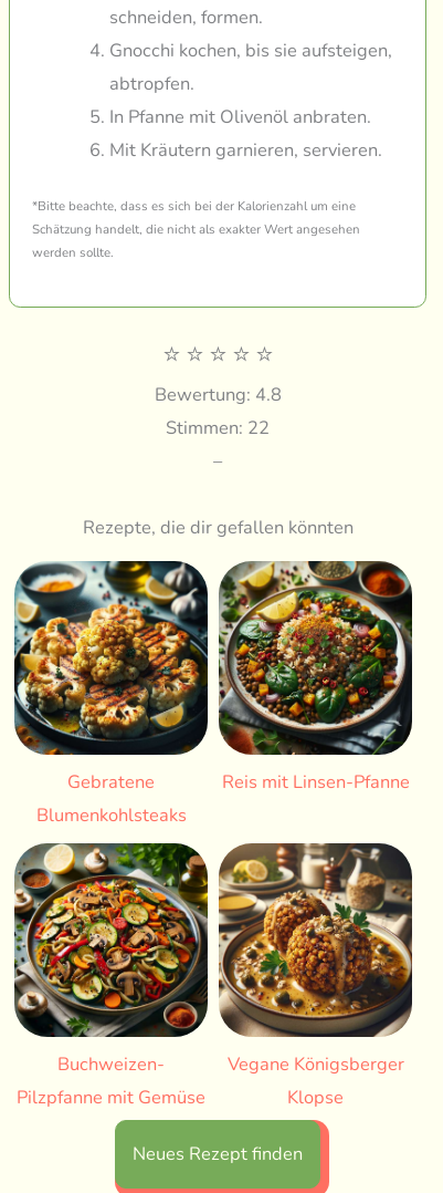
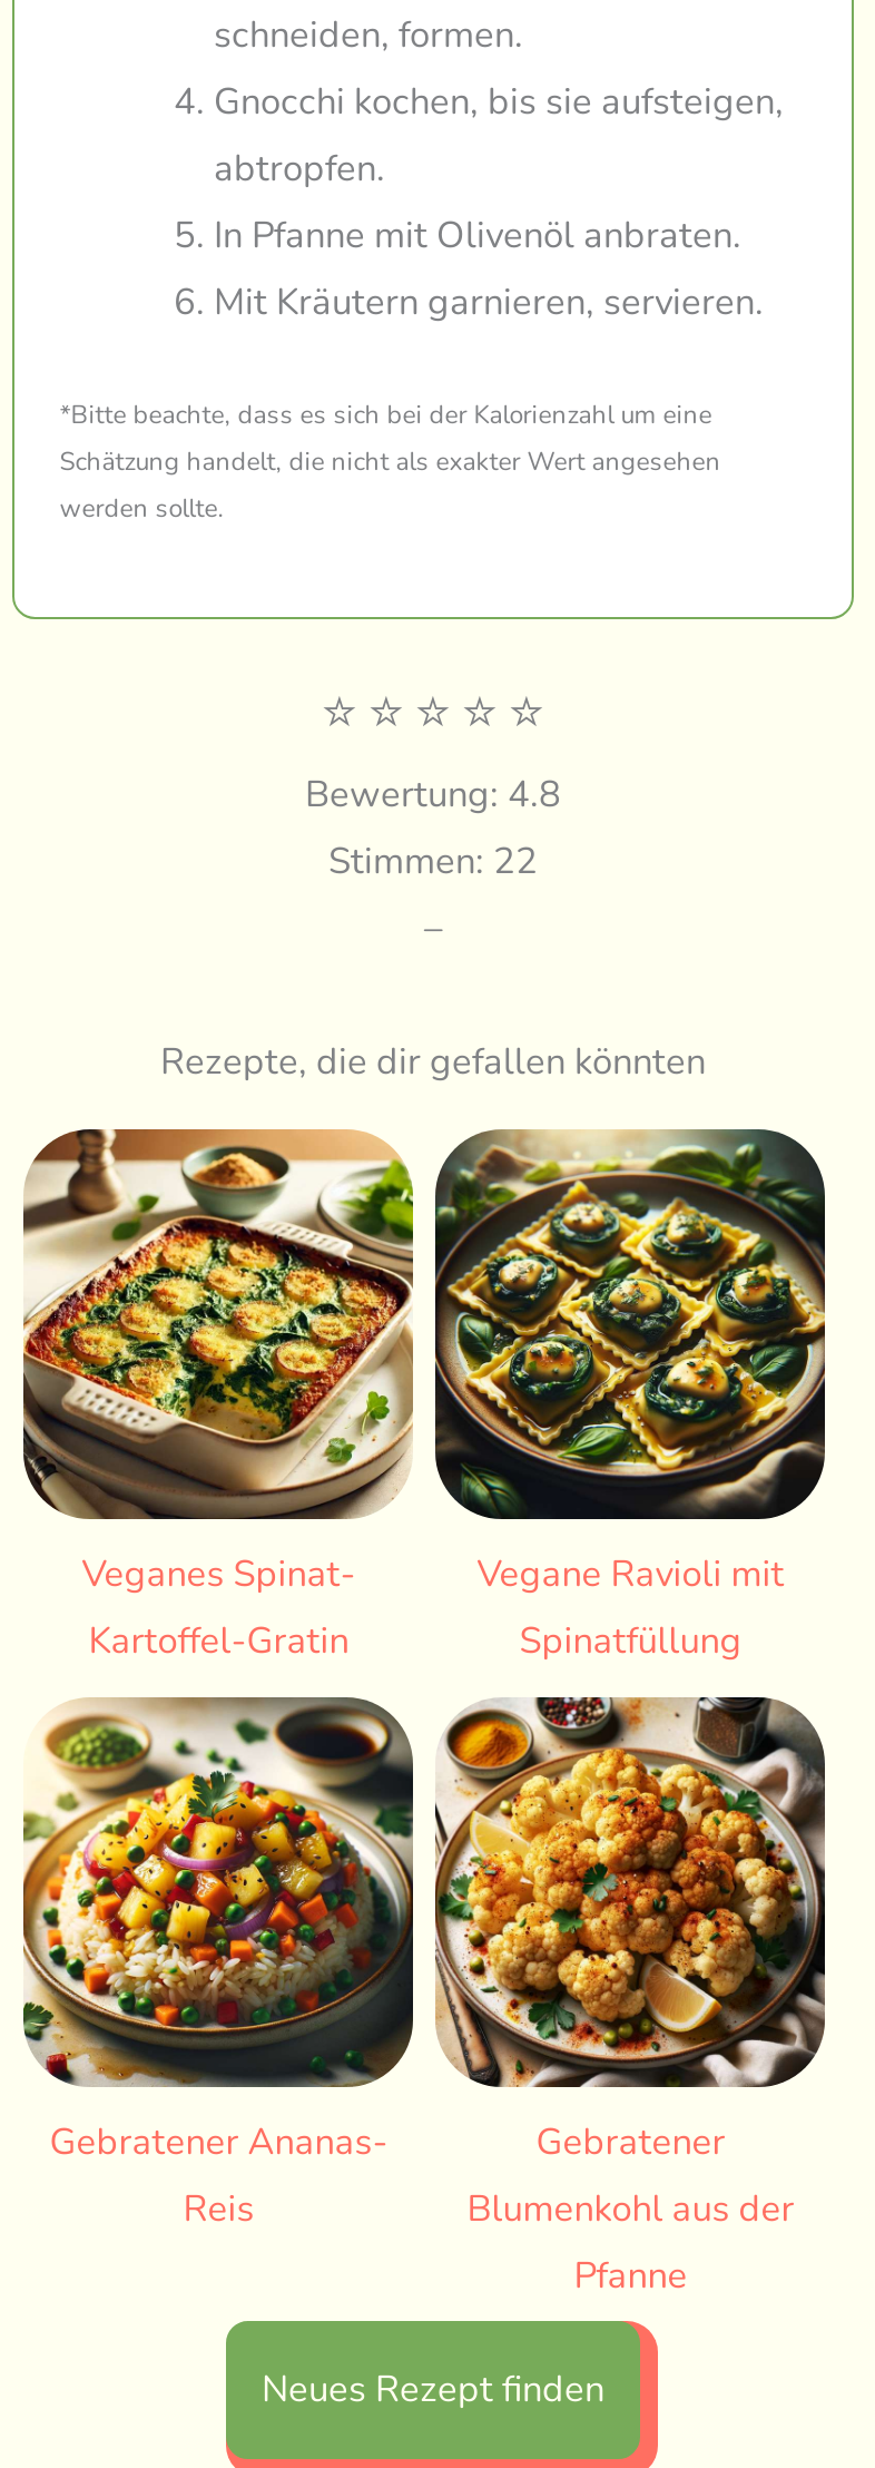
[13,560,209,828] [image] | Gebratene | Blumenkohlsteaks -> [21,1127,415,1666] [image] | Veganes Spinat- | Kartoffel-Gratin
[218,560,412,795] [image] | Reis mit Linsen-Pfanne -> [435,1129,827,1666] [image] | Vegane Ravioli mit | Spinatfüllung
[13,842,208,1110] [image] | Buchweizen- | Pilzpfanne mit Gemüse -> [21,1728,415,2234] [image] | Gebratener Ananas- | Reis
[218,842,413,1110] [image] | Vegane Königsberger | Klopse -> [435,1697,825,2301] [image] | Gebratener | Blumenkohl aus der | Pfanne

